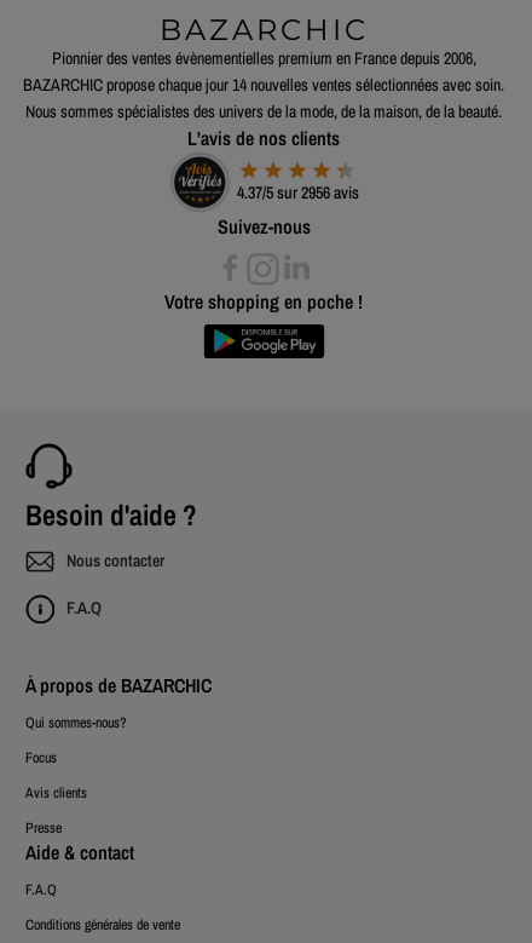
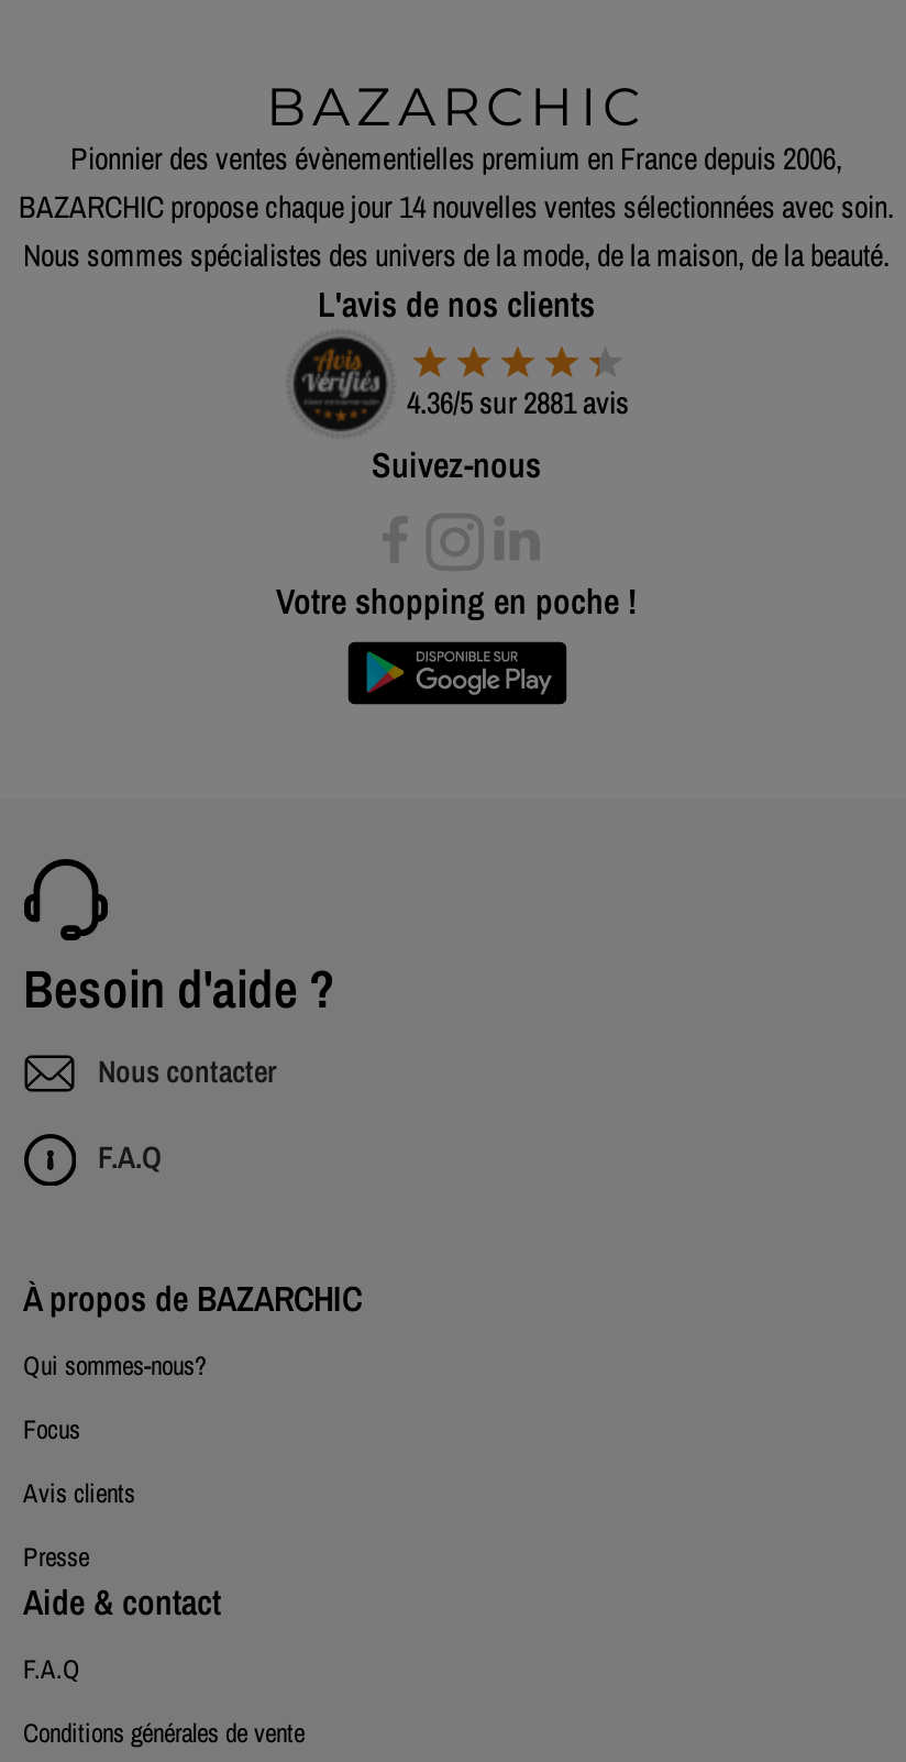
[236,181,358,203] 4.37/5 sur 2956 avis -> [407,382,629,422] 4.36/5 sur 2881 avis

